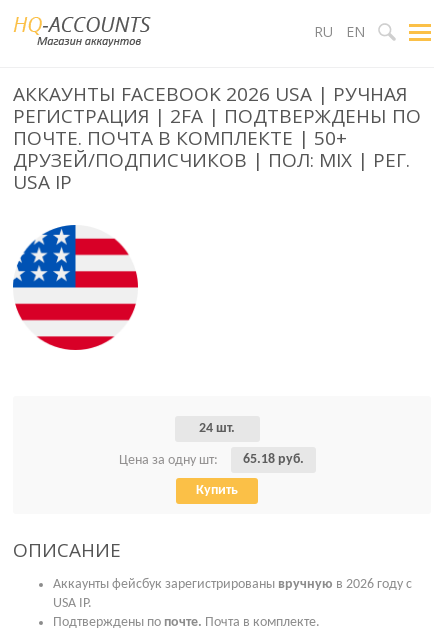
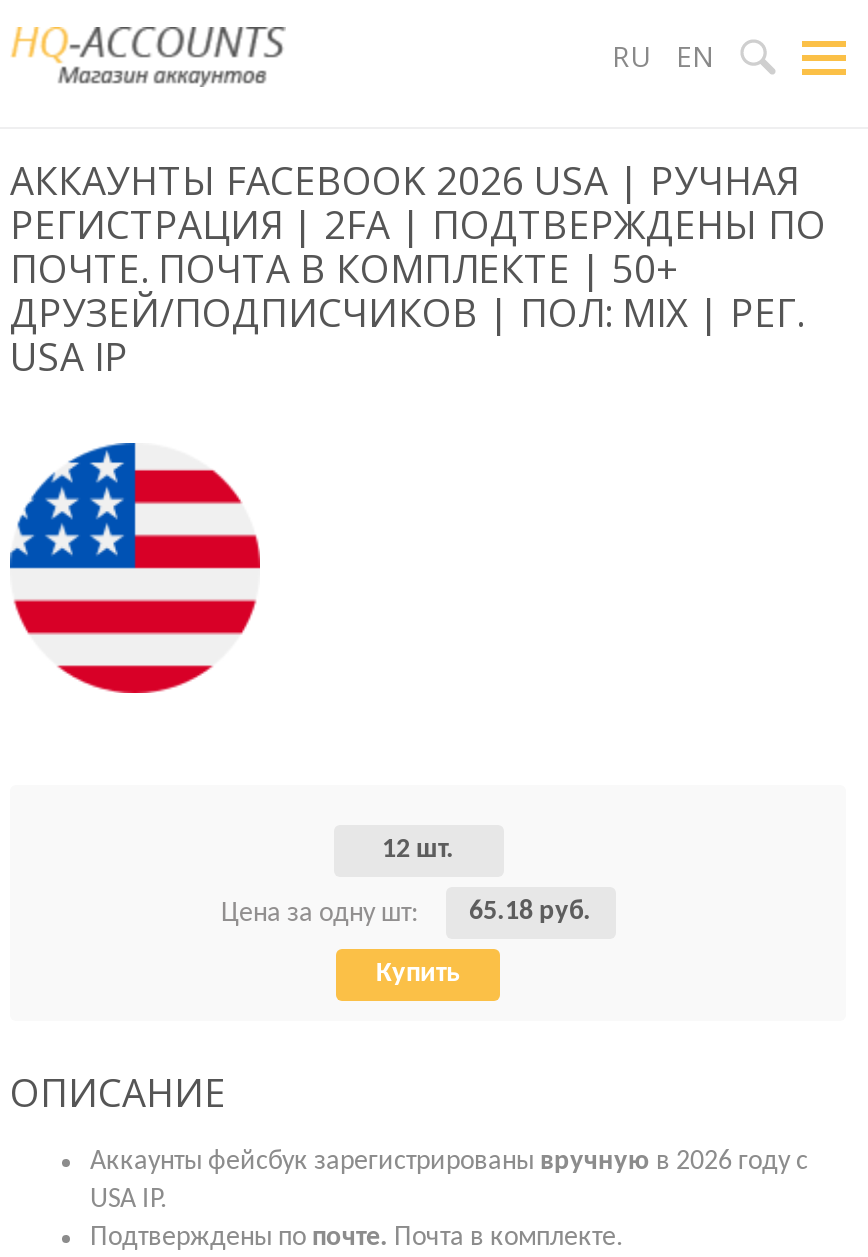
[199,421,235,436] 24 шт. -> [382,835,454,865] 12 шт.

